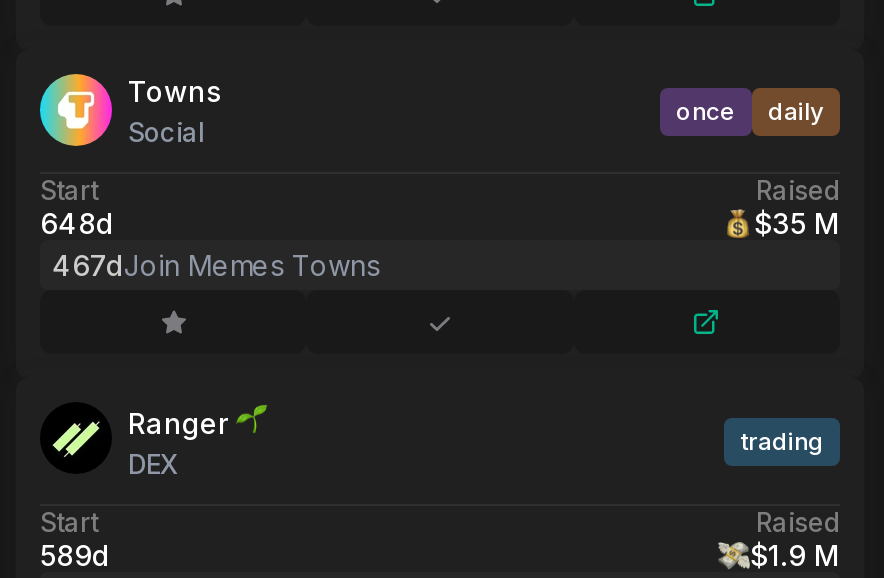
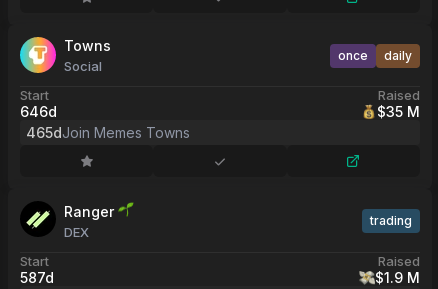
[40,206,114,240] 648d -> [20,103,57,120] 646d
[52,248,380,282] 467dJoin Memes Towns -> [26,124,190,141] 465dJoin Memes Towns
[40,538,110,572] 589d -> [20,269,54,286] 587d

